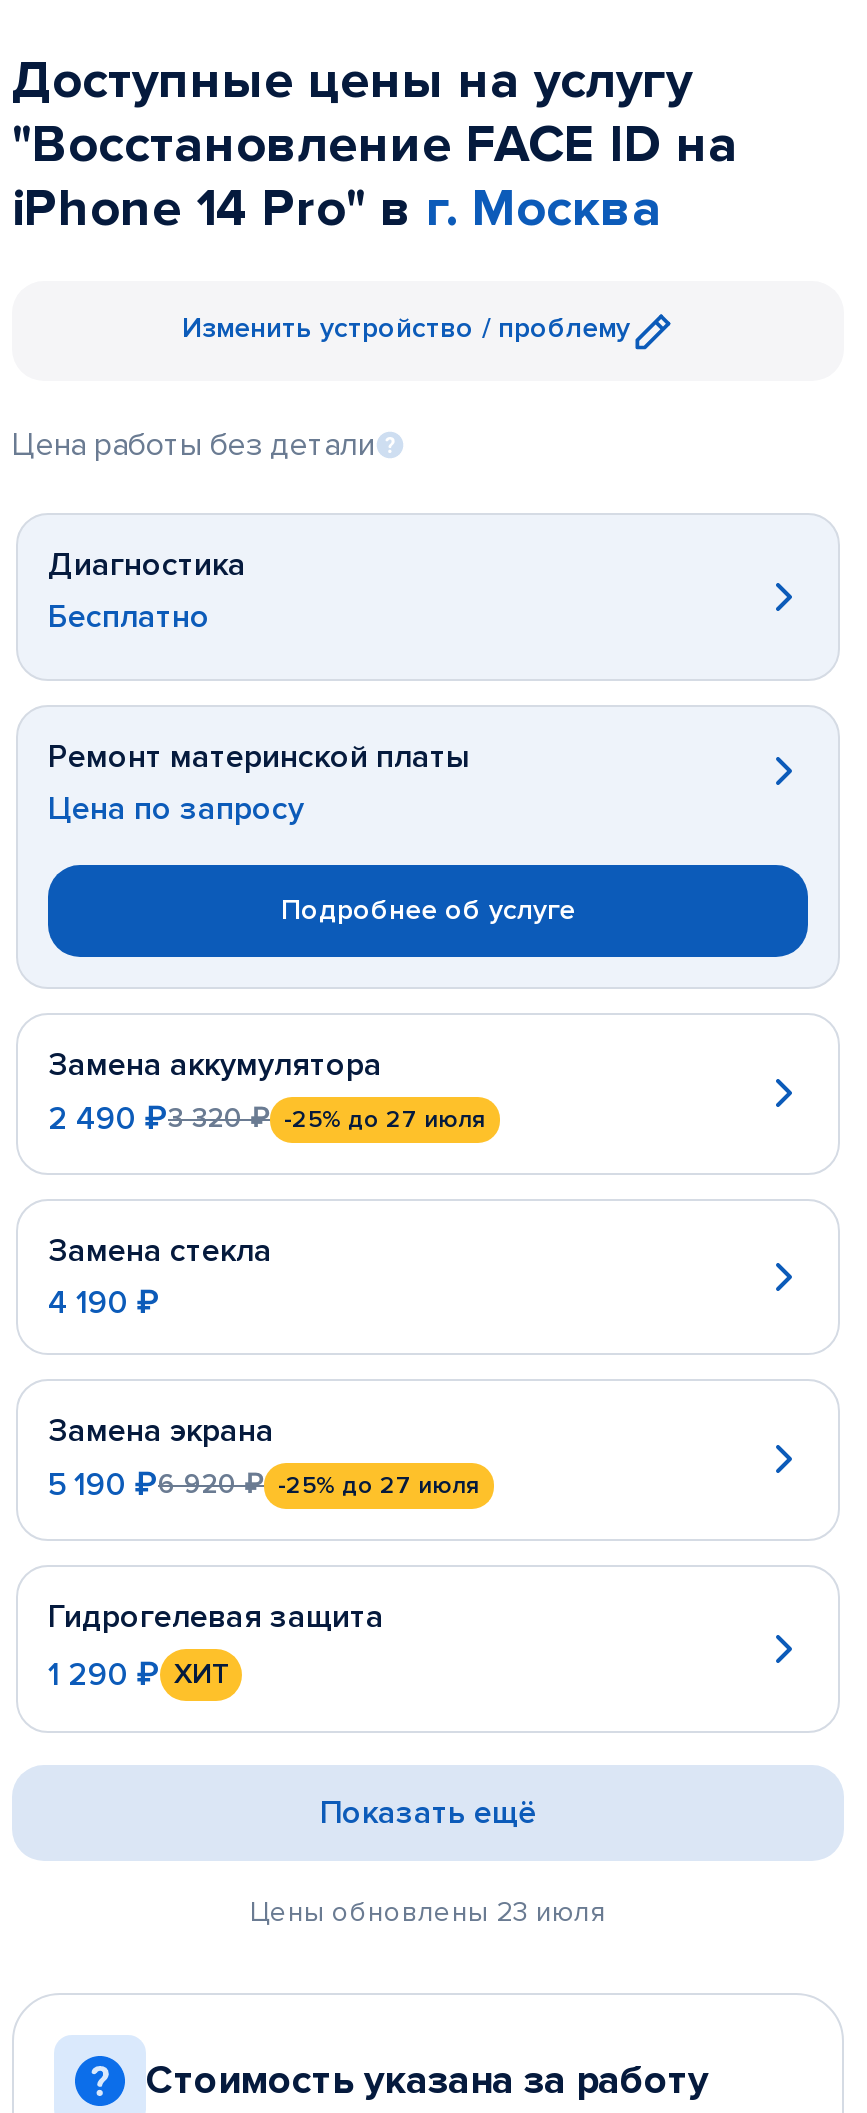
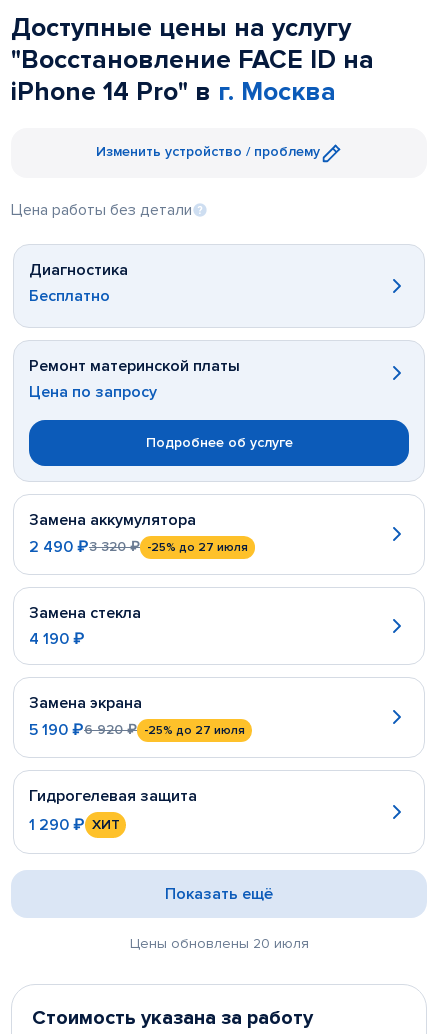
[250,1895,606,1929] Цены обновлены 23 июля -> [129,935,308,952] Цены обновлены 20 июля

